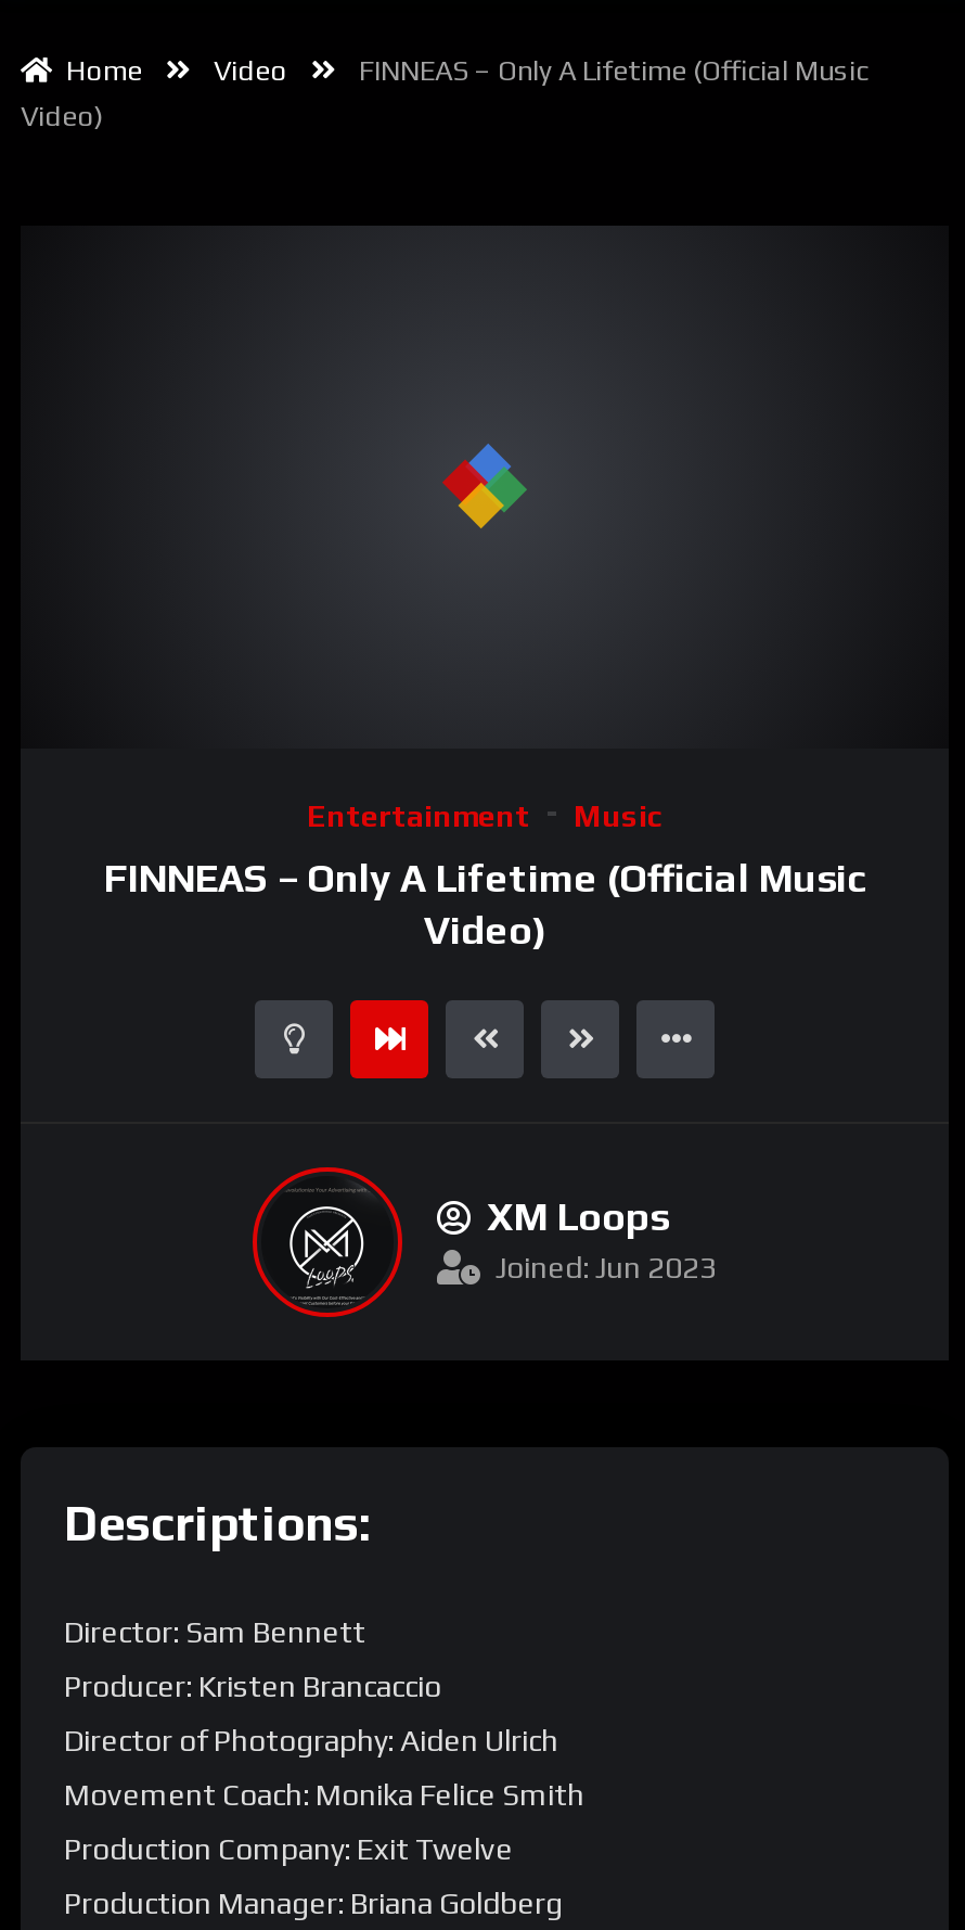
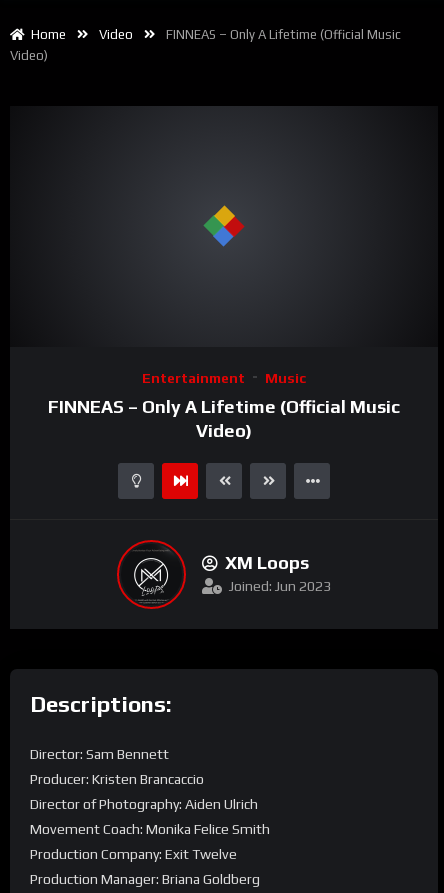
[441,443,528,529] [image] -> [203,205,245,247] [image]

